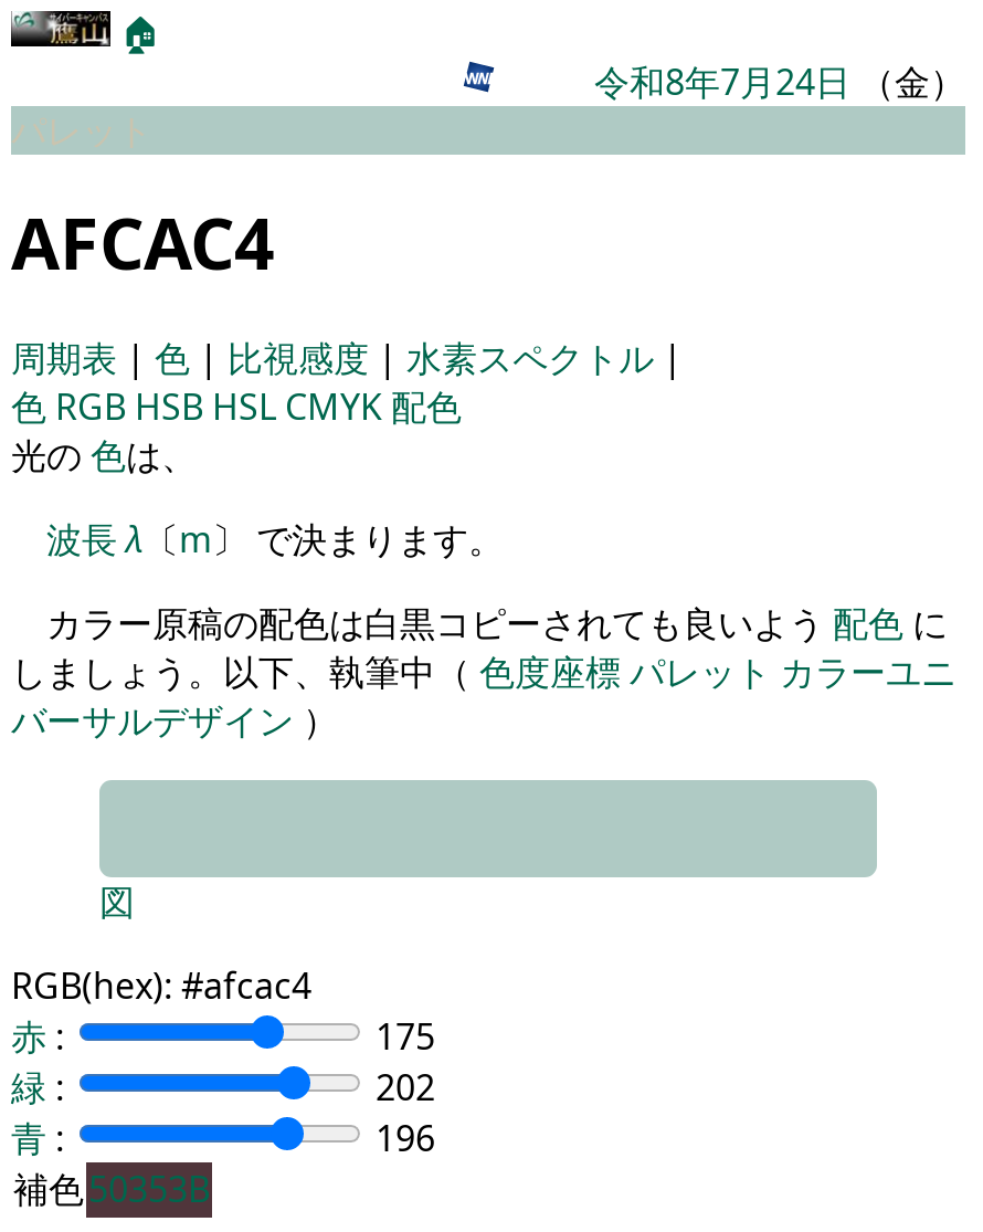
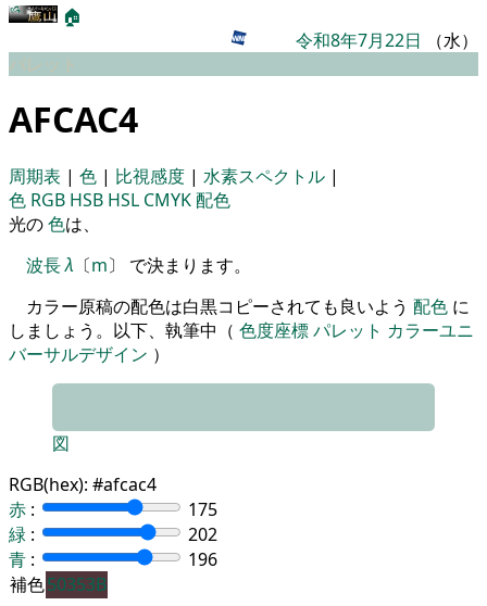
[594,57,965,106] 令和8年7月24日（金） -> [296,28,478,52] 令和8年7月22日（水）

